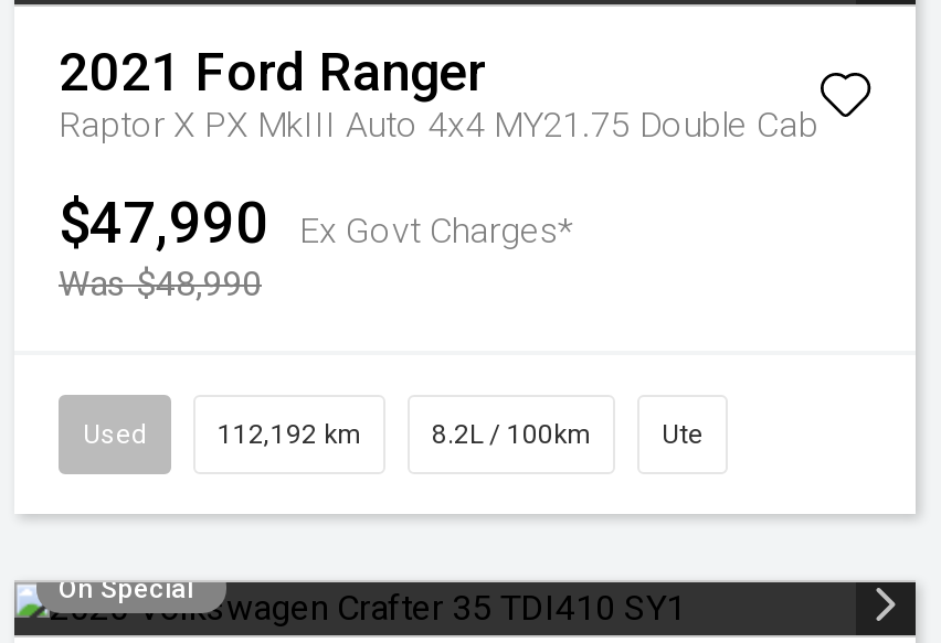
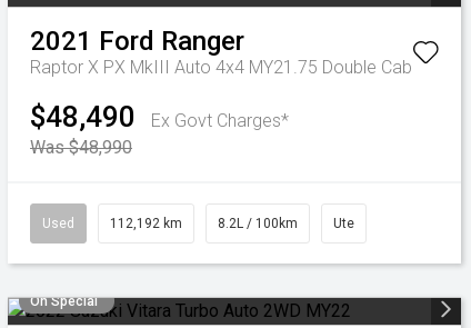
[59,190,573,256] $47,990 Ex Govt Charges* -> [30,100,289,133] $48,490 Ex Govt Charges*

